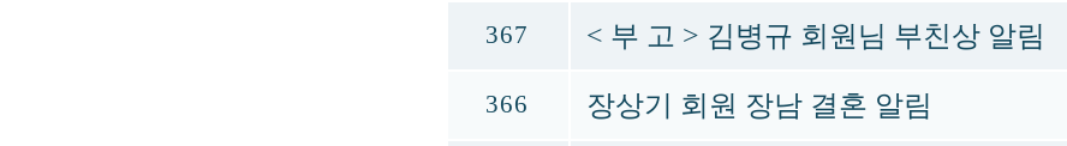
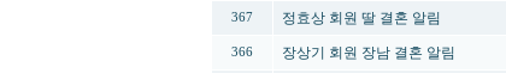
[586,19,1045,53] < 부 고 > 김병규 회원님 부친상 알림 -> [281,10,440,26] 정효상 회원 딸 결혼 알림

